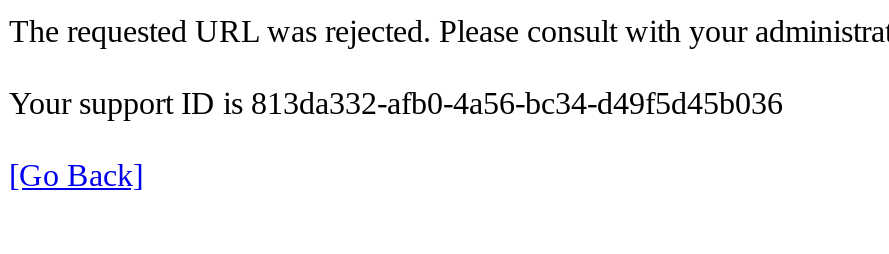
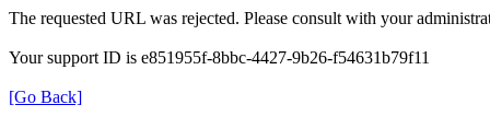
[9,86,783,120] Your support ID is 813da332-afb0-4a56-bc34-d49f5d45b036 -> [9,48,430,67] Your support ID is e851955f-8bbc-4427-9b26-f54631b79f11

